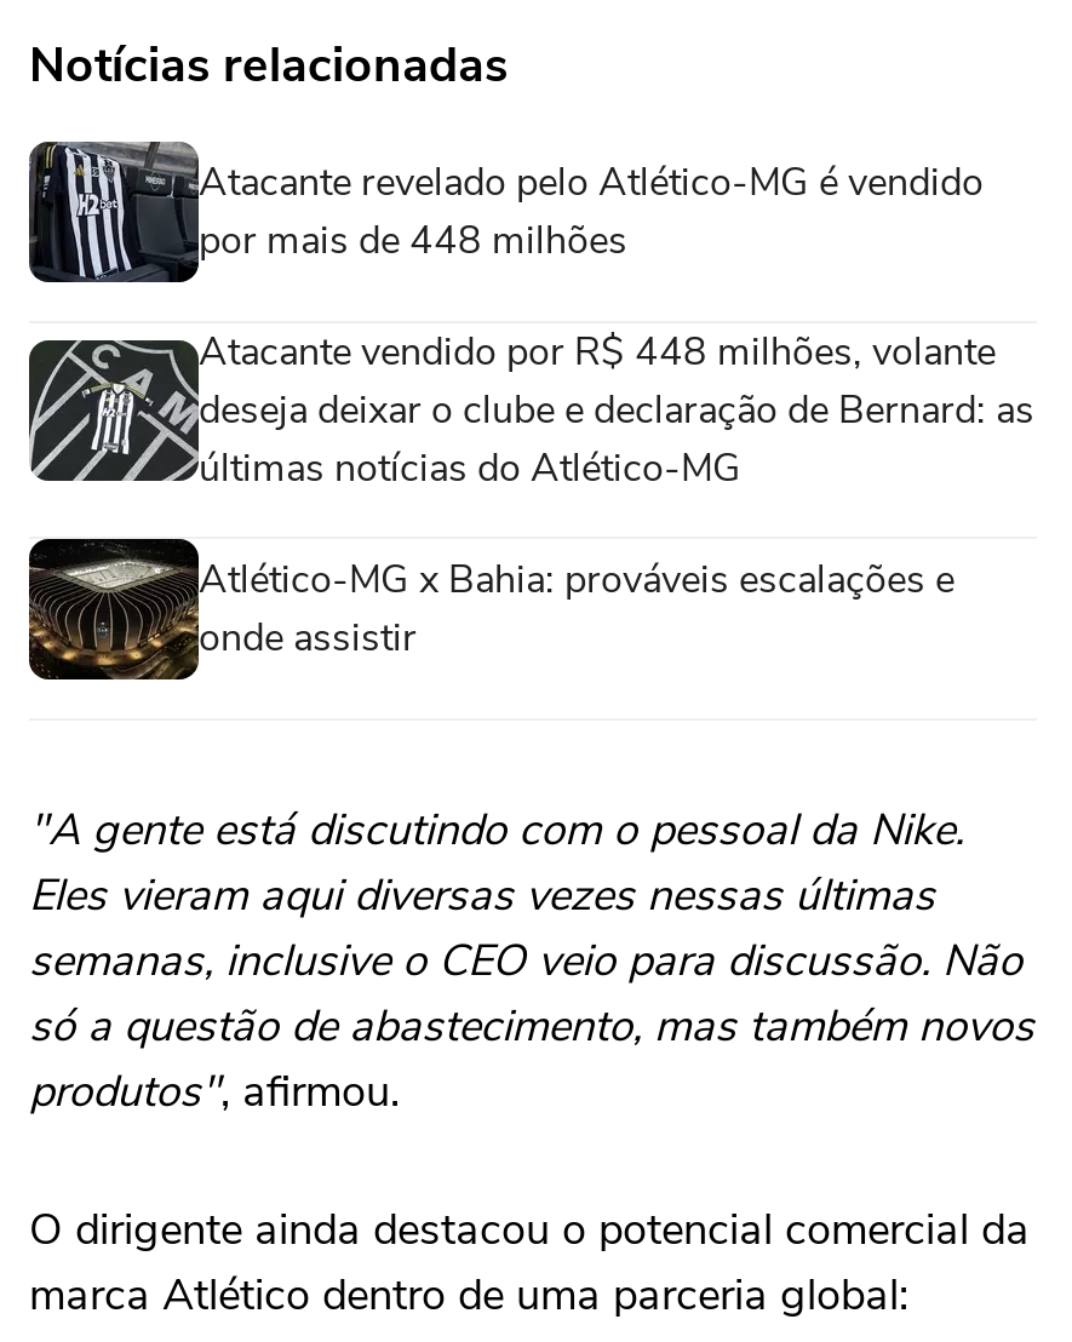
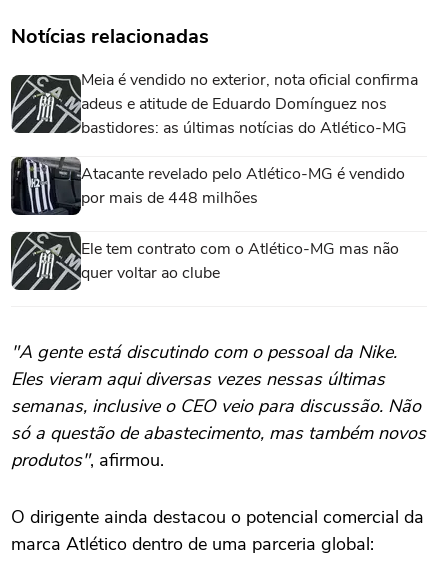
none -> [81,69,418,139] Meia é vendido no exterior, nota oficial confirma | adeus e atitude de Eduardo Domínguez nos | bastidores: as últimas notícias do Atlético-MG
moved [27,137,984,285] -> [10,155,405,216]: [image] | Atacante revelado pelo Atlético-MG é vendido | por mais de 448 milhões
[29,326,1034,679] [image] | Atacante vendido por R$ 448 milhões, volante | deseja deixar o clube e declaração de Bernard: as | últimas notícias do Atlético-MG | Atlético-MG x Bahia: prováveis escalações e | onde assistir -> [11,231,399,291] [image] | Ele tem contrato com o Atlético-MG mas não | quer voltar ao clube
moved [29,338,165,483] -> [11,74,67,134]: [image]

